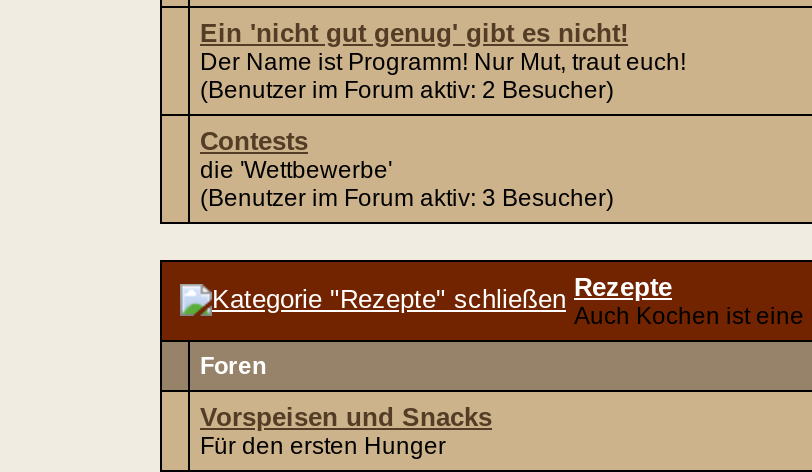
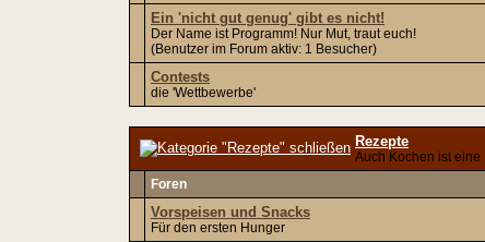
[200,76,614,104] (Benutzer im Forum aktiv: 2 Besucher) -> [151,41,377,57] (Benutzer im Forum aktiv: 1 Besucher)
[200,184,614,212] (Benutzer im Forum aktiv: 3 Besucher) -> none

